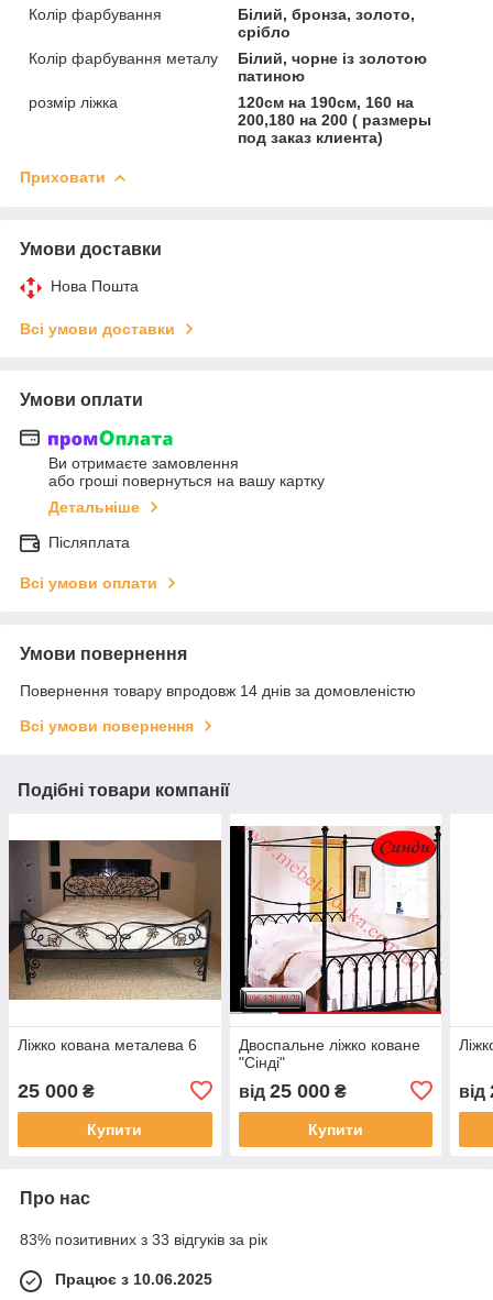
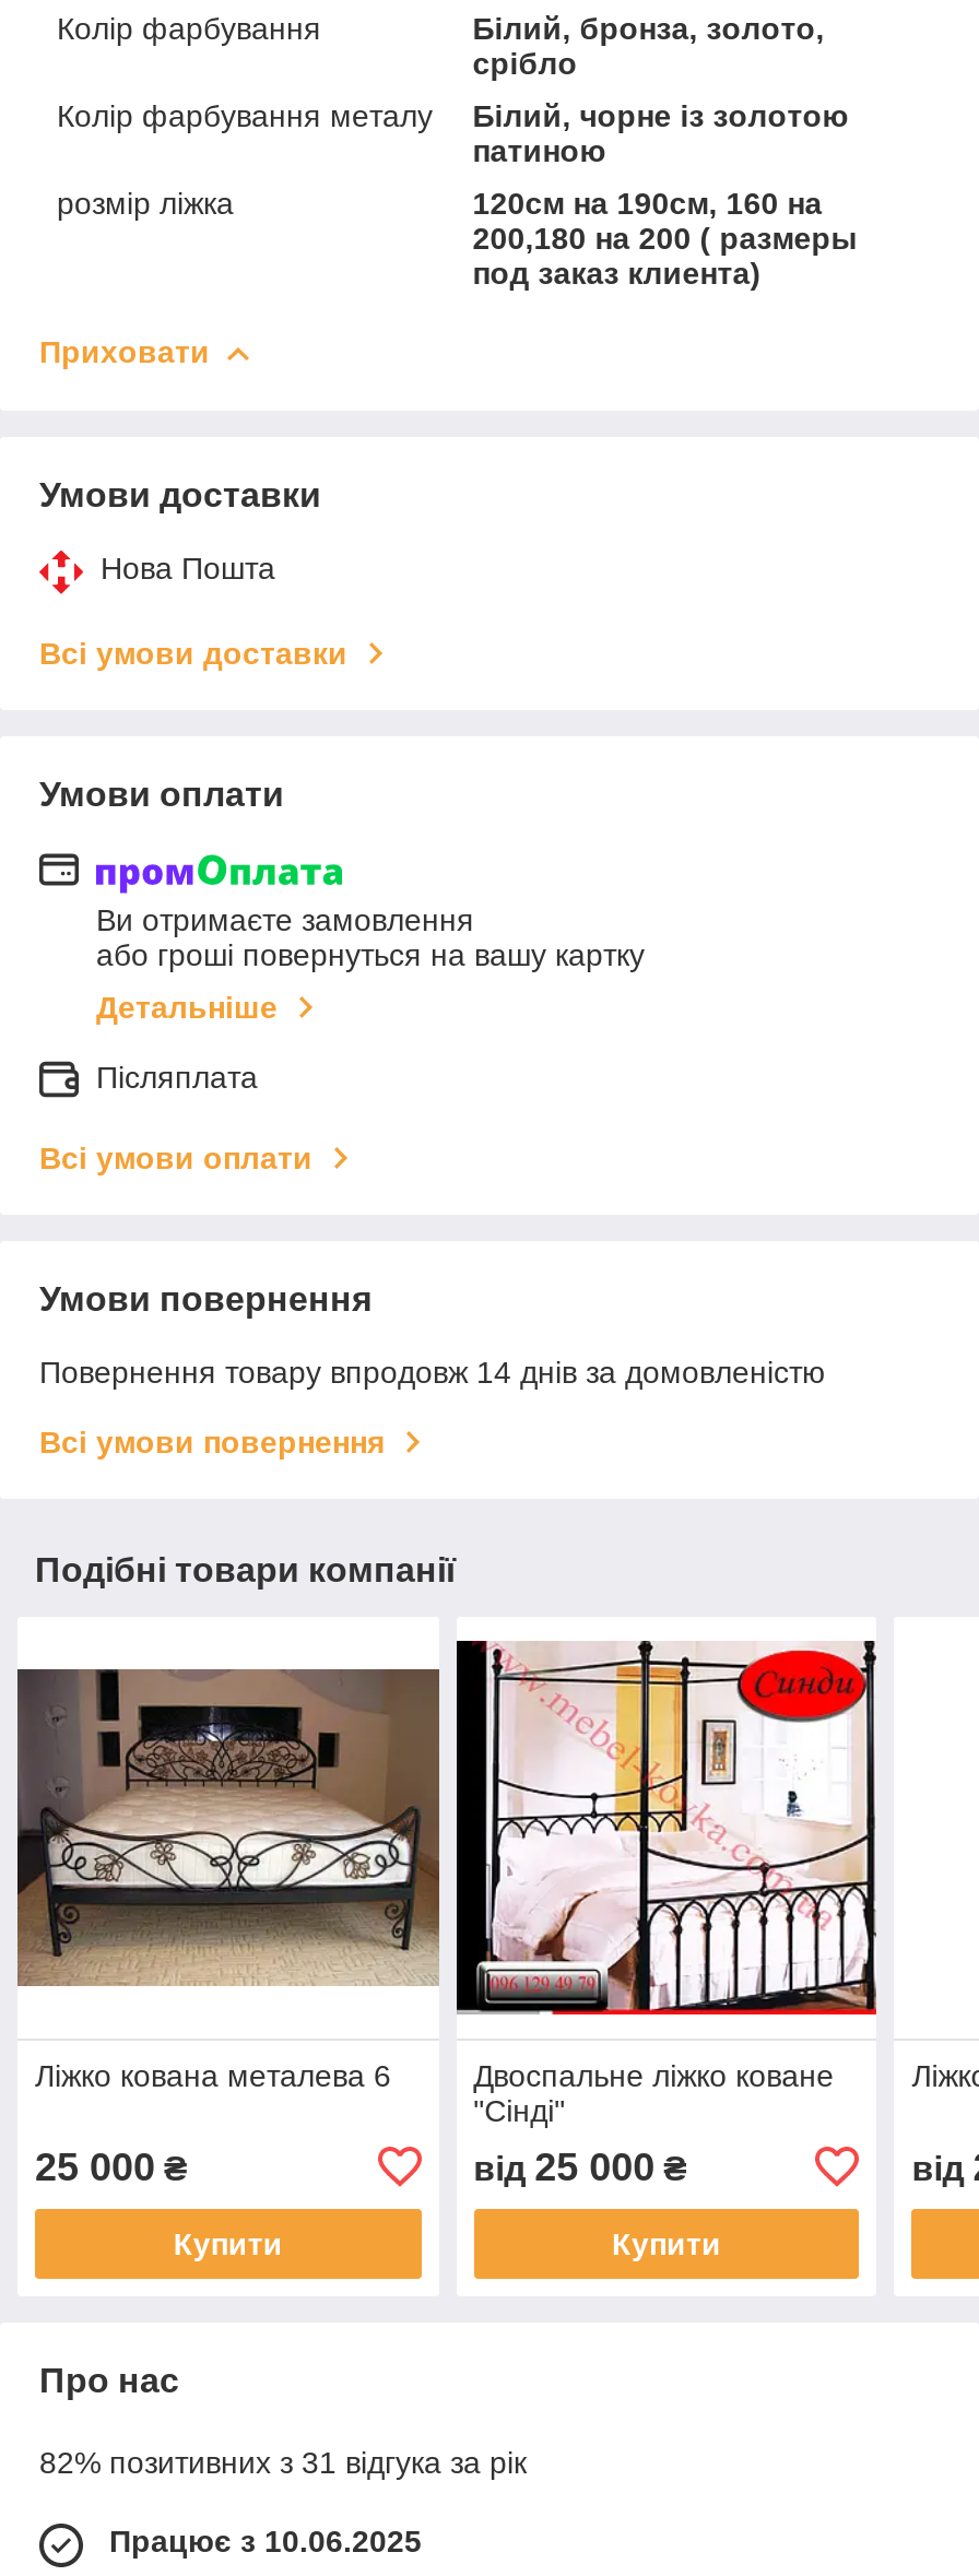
[20,1230,267,1248] 83% позитивних з 33 відгуків за рік -> [39,2444,527,2479] 82% позитивних з 31 відгука за рік

